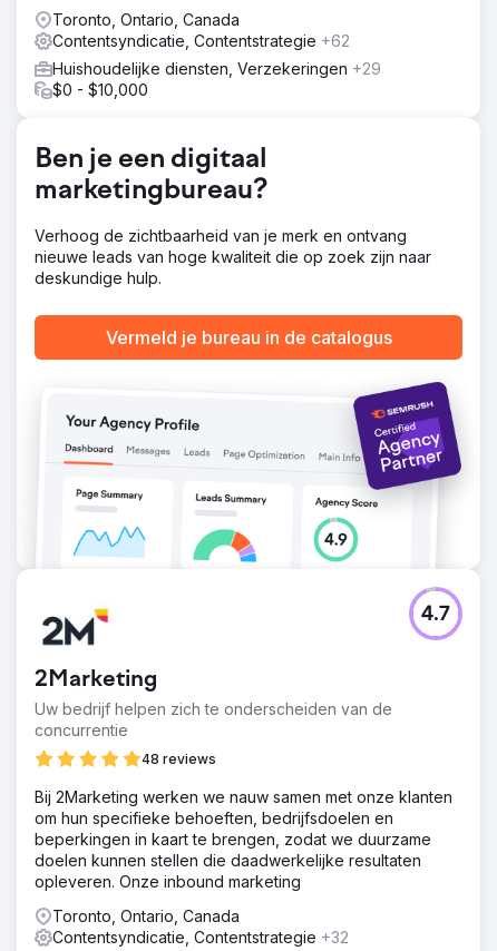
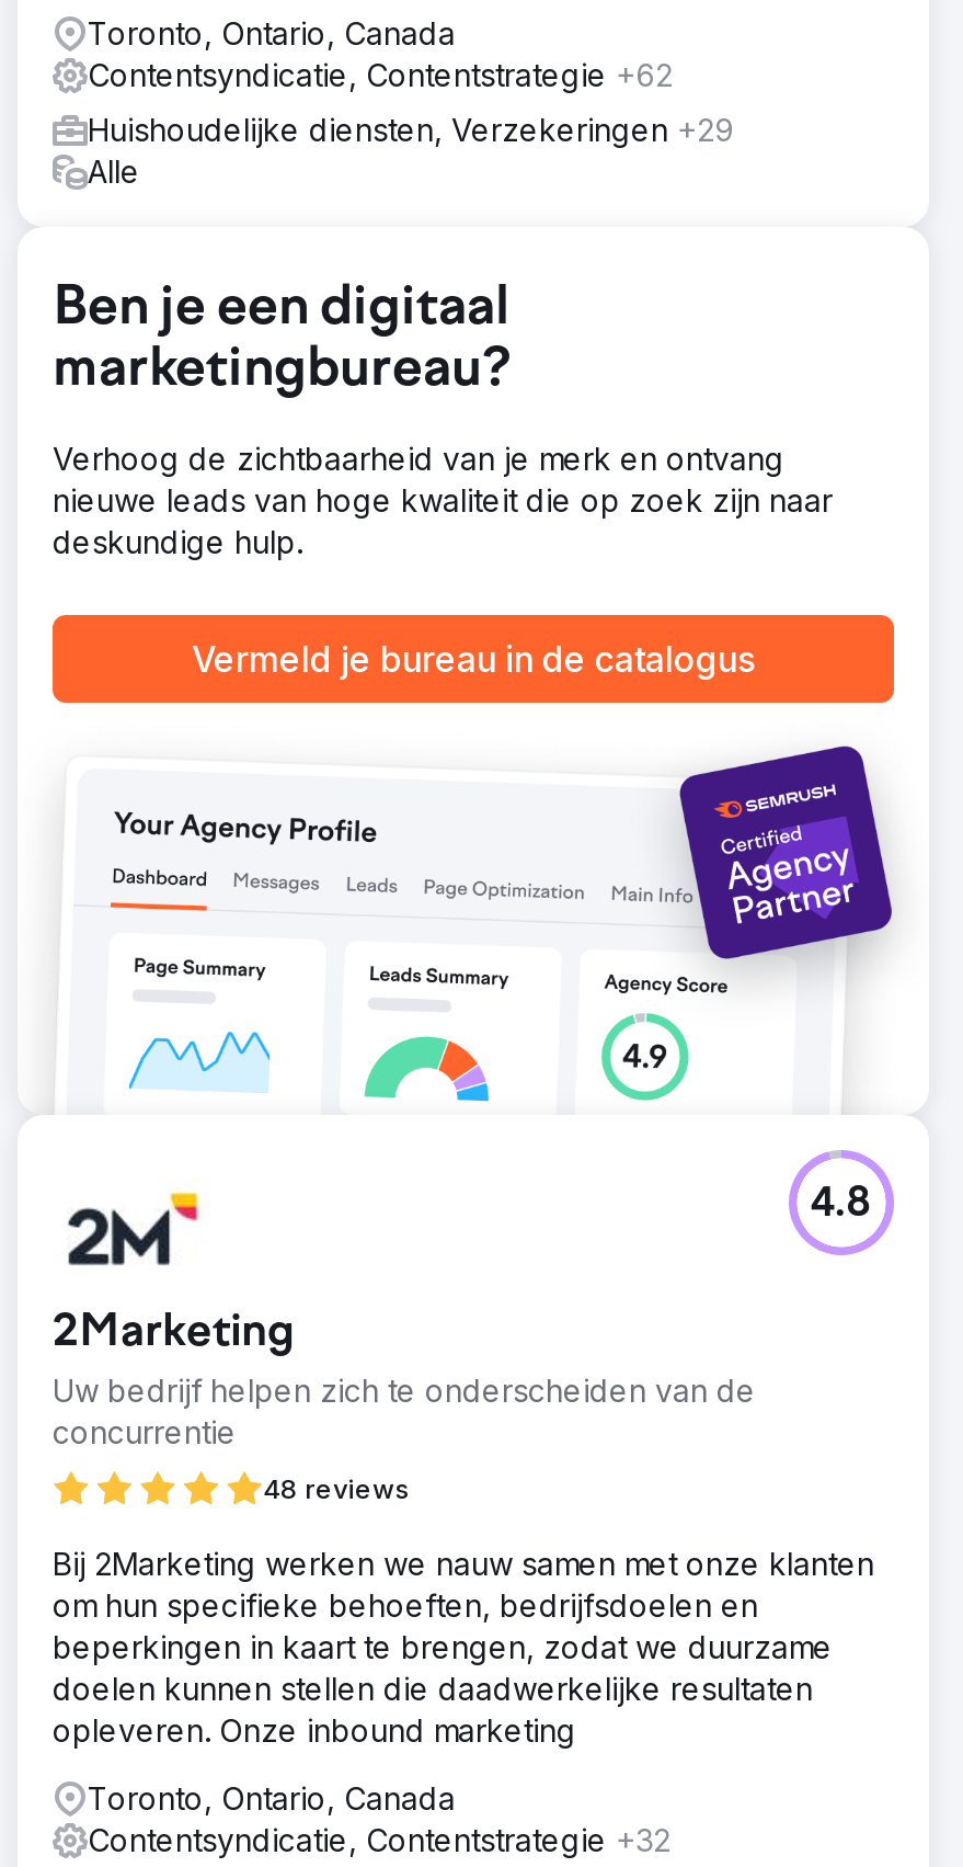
[52,80,148,99] $0 - $10,000 -> [88,152,140,190] Alle
[421,604,450,625] 4.7 -> [811,1184,872,1226] 4.8

